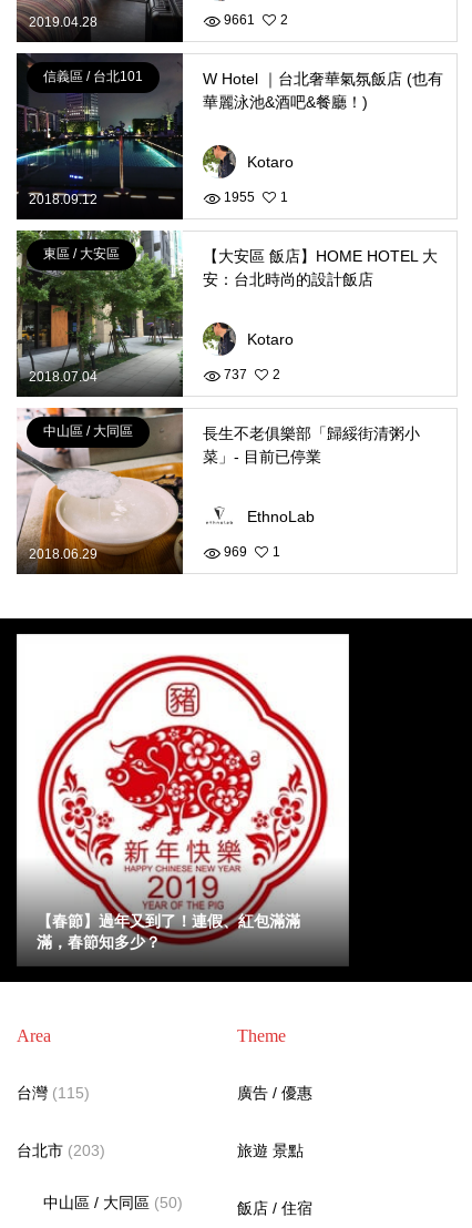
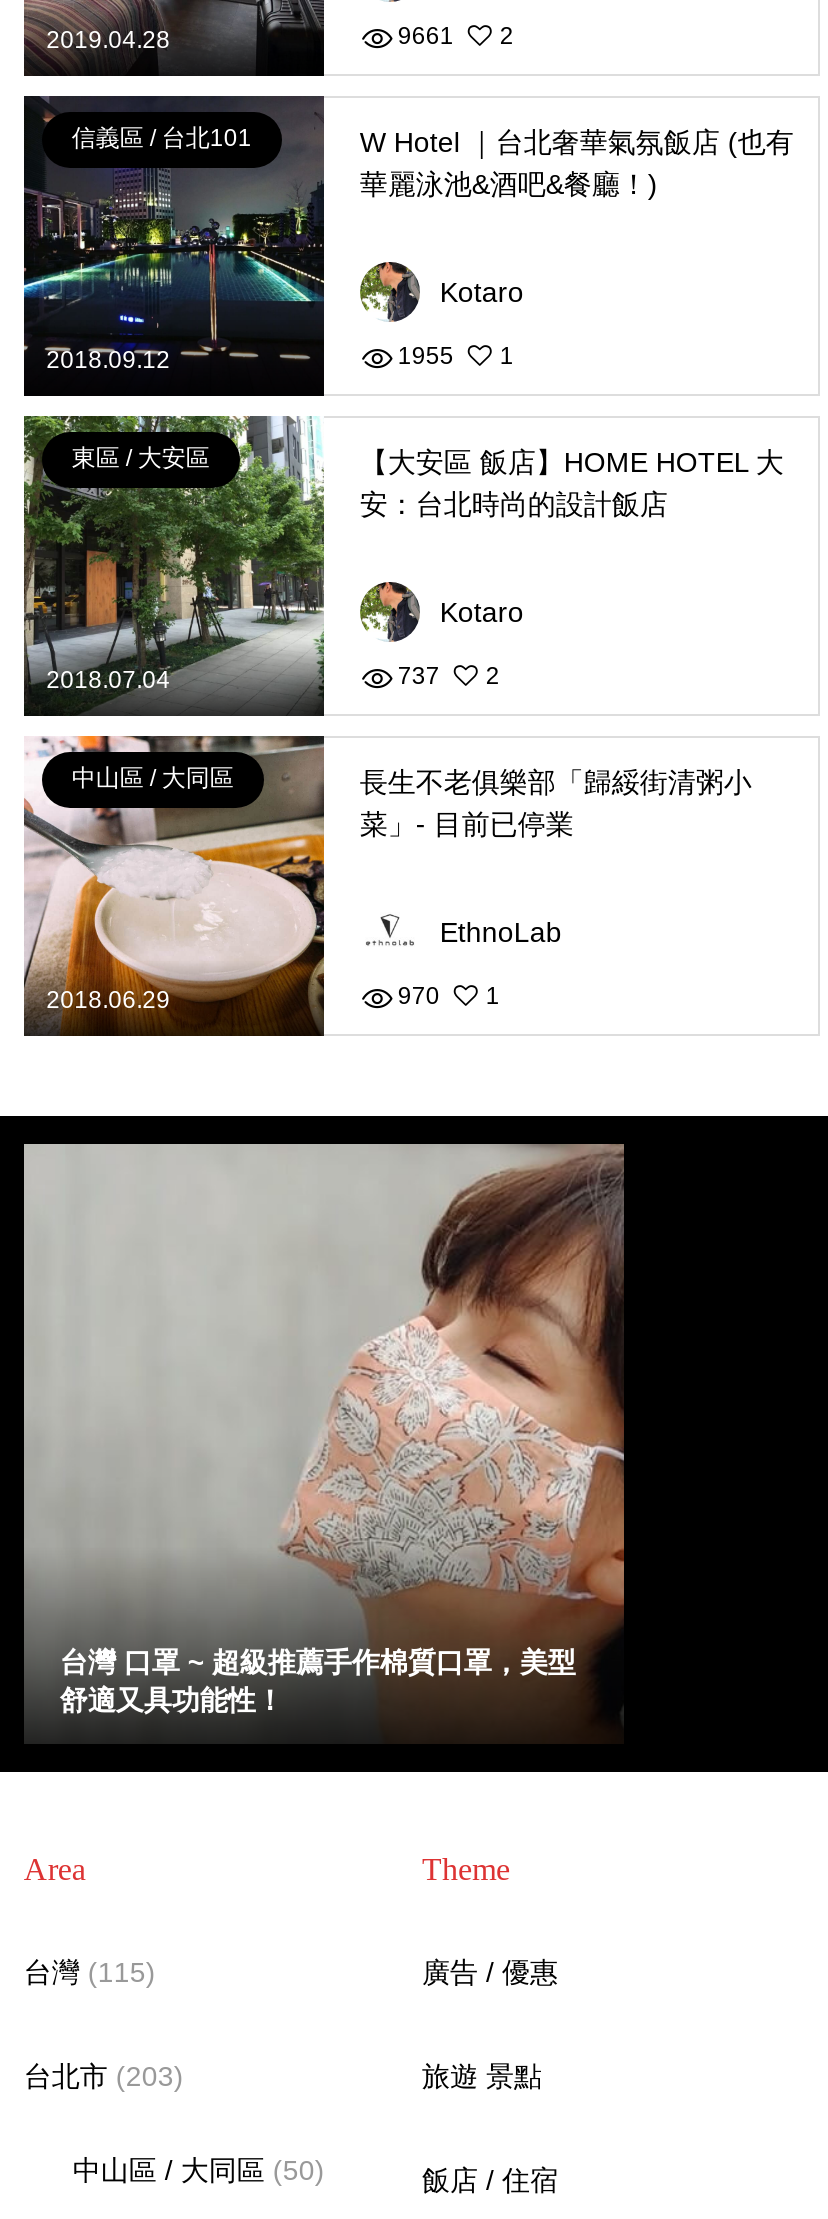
[224,544,280,560] 969 1 -> [398,982,500,1010] 970 1
[18,633,350,966] [image] | 【春節】過年又到了！連假、紅包滿滿 | 滿，春節知多少？ -> [24,1142,626,1742] [image] | 台灣 口罩 ~ 超級推薦手作棉質口罩，美型 | 舒適又具功能性！

